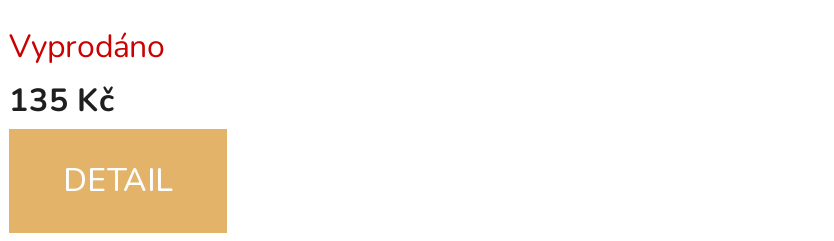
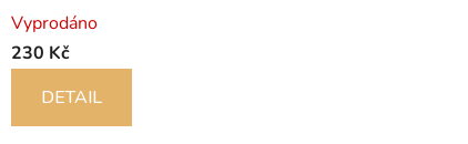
[9,80,115,124] 135 Kč -> [11,41,70,65] 230 Kč

